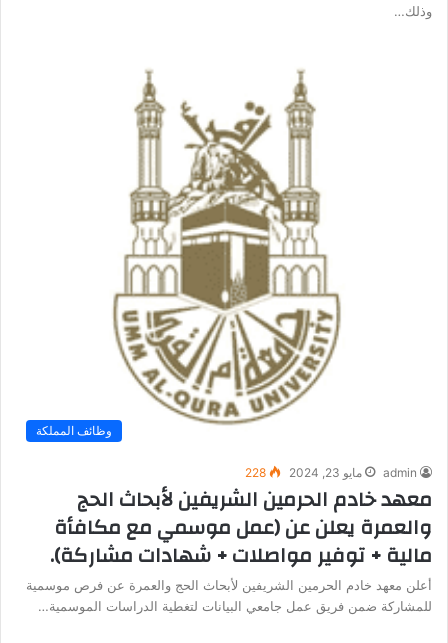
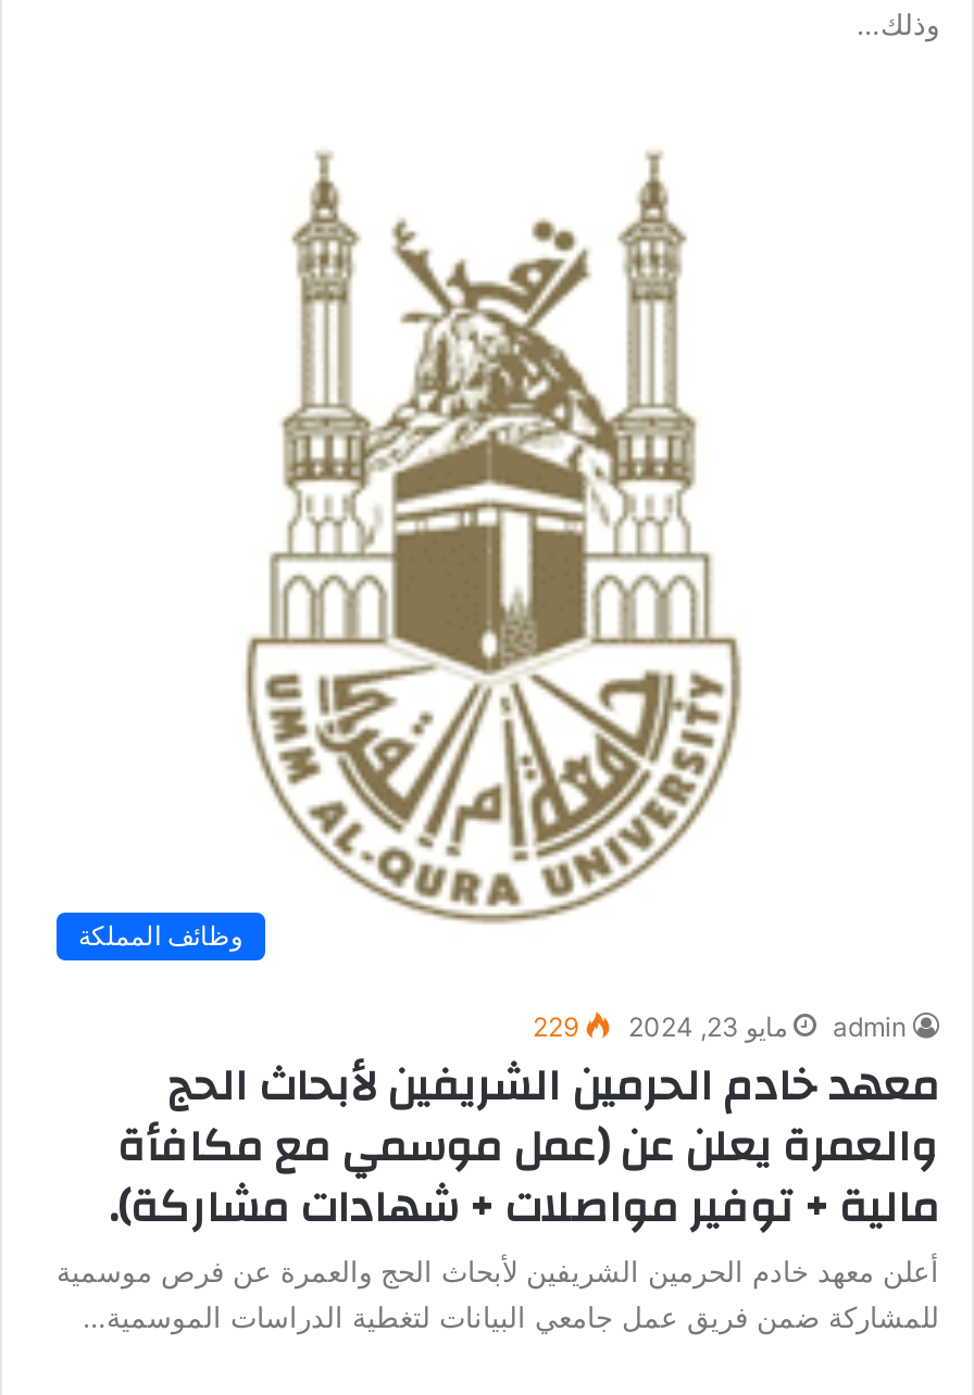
[245,465,266,480] 228 -> [533,1011,578,1044] 229

